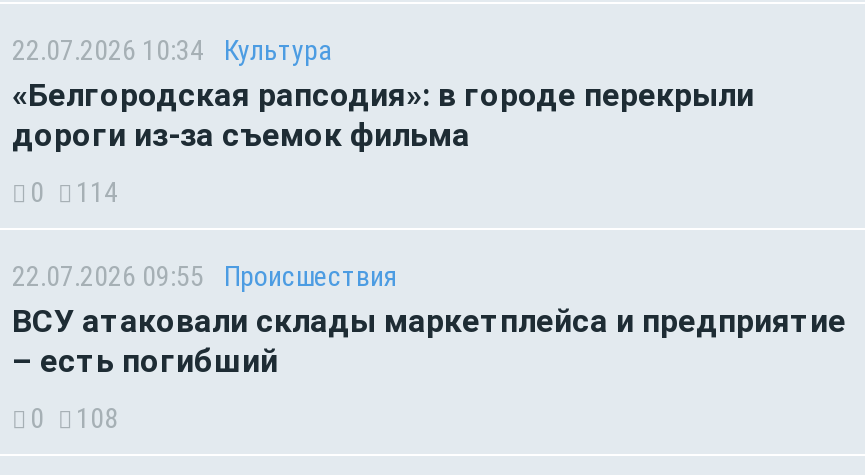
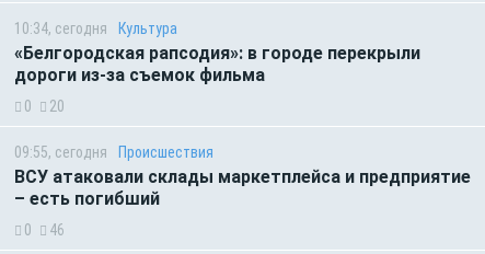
[12,34,332,66] 22.07.2026 10:34 Культура -> [14,19,177,37] 10:34, сегодня Культура
[30,176,118,208] 0 114 -> [24,97,65,115] 0 20
[12,260,398,292] 22.07.2026 09:55 Происшествия -> [14,143,213,161] 09:55, сегодня Происшествия
[30,402,118,434] 0 108 -> [24,221,65,238] 0 46

